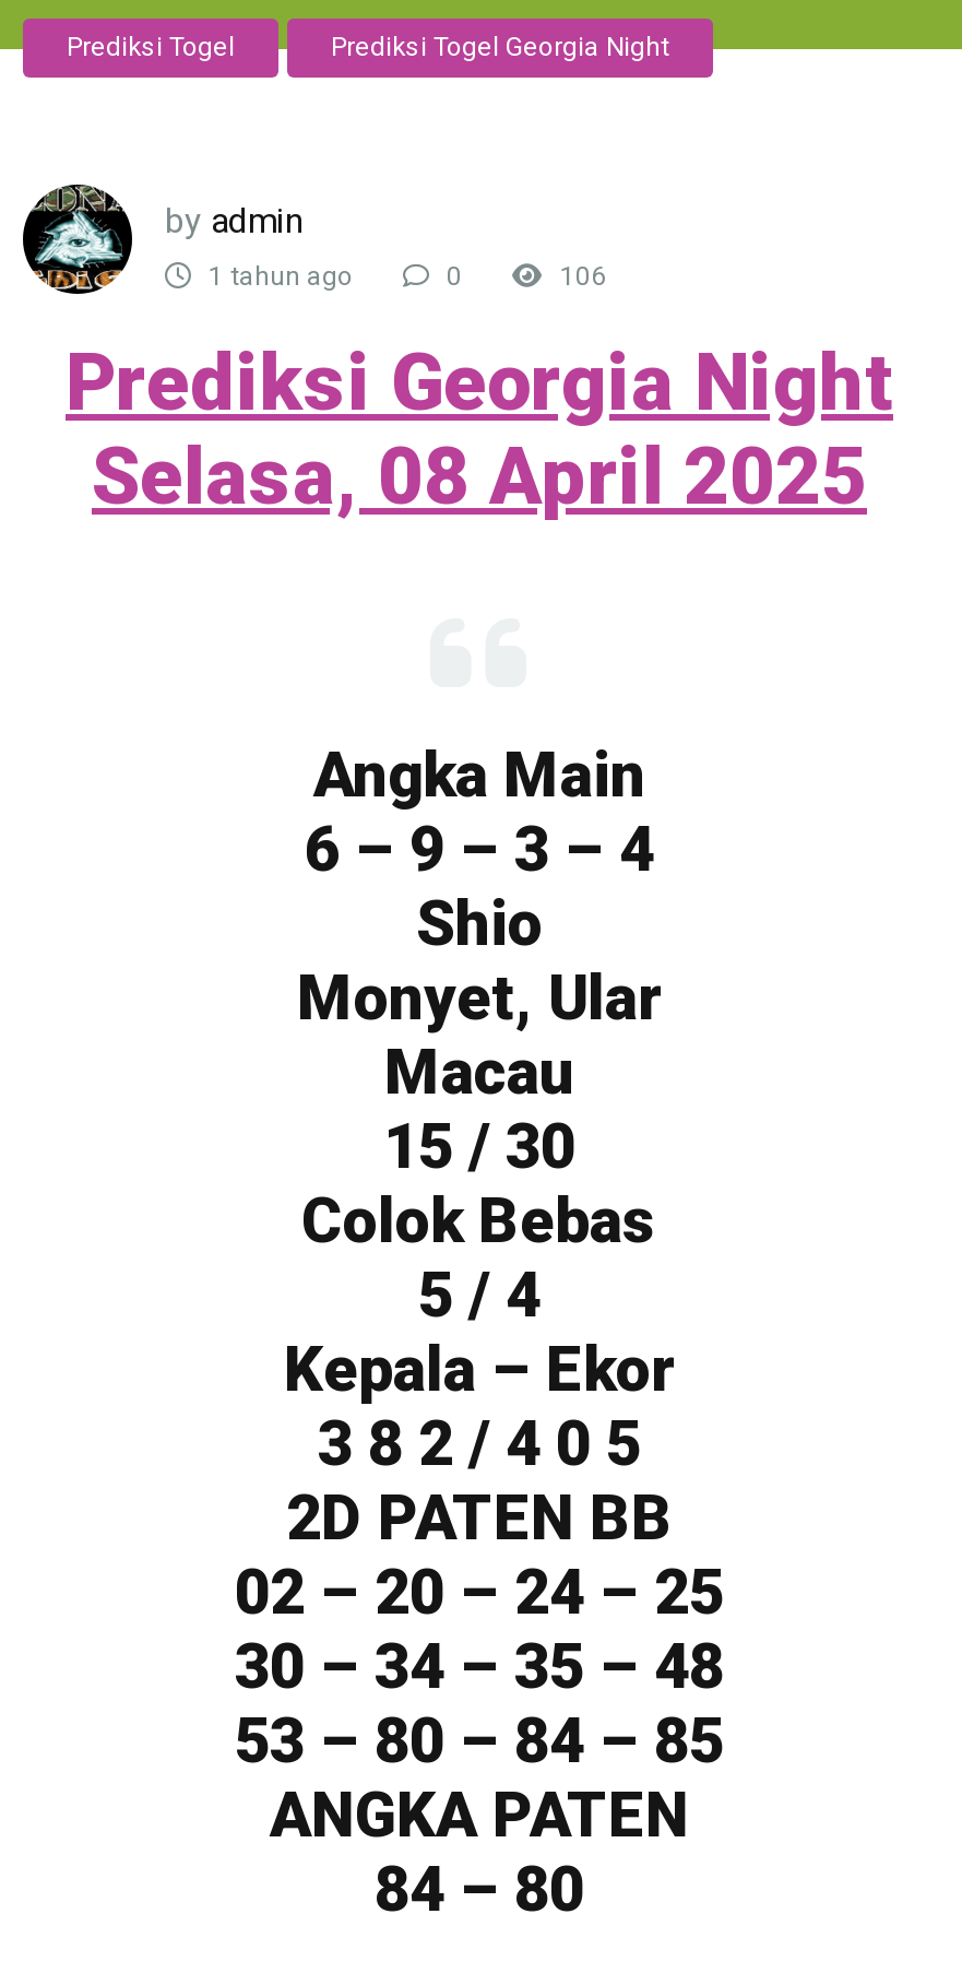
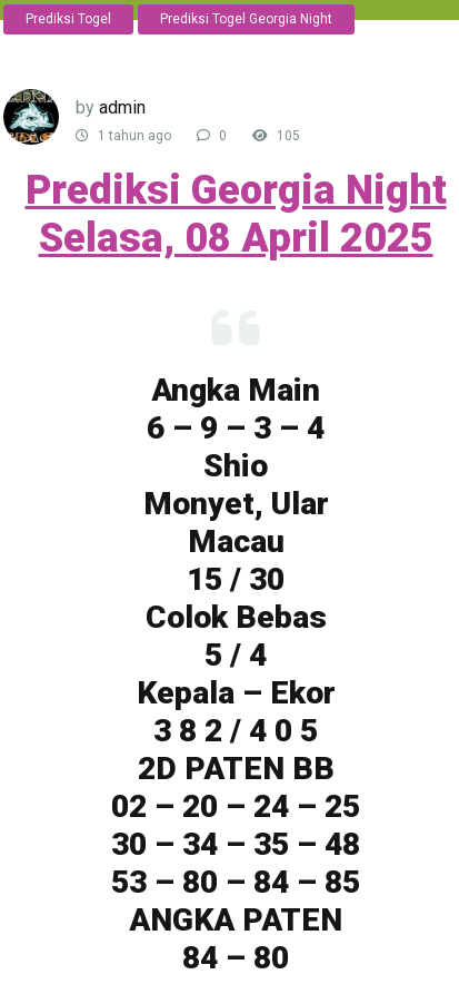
[554,262,606,292] 106 -> [273,128,300,144] 105

